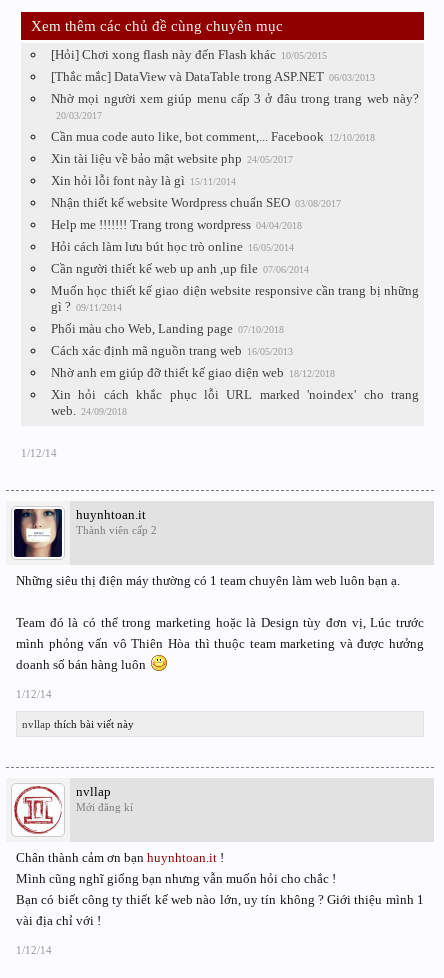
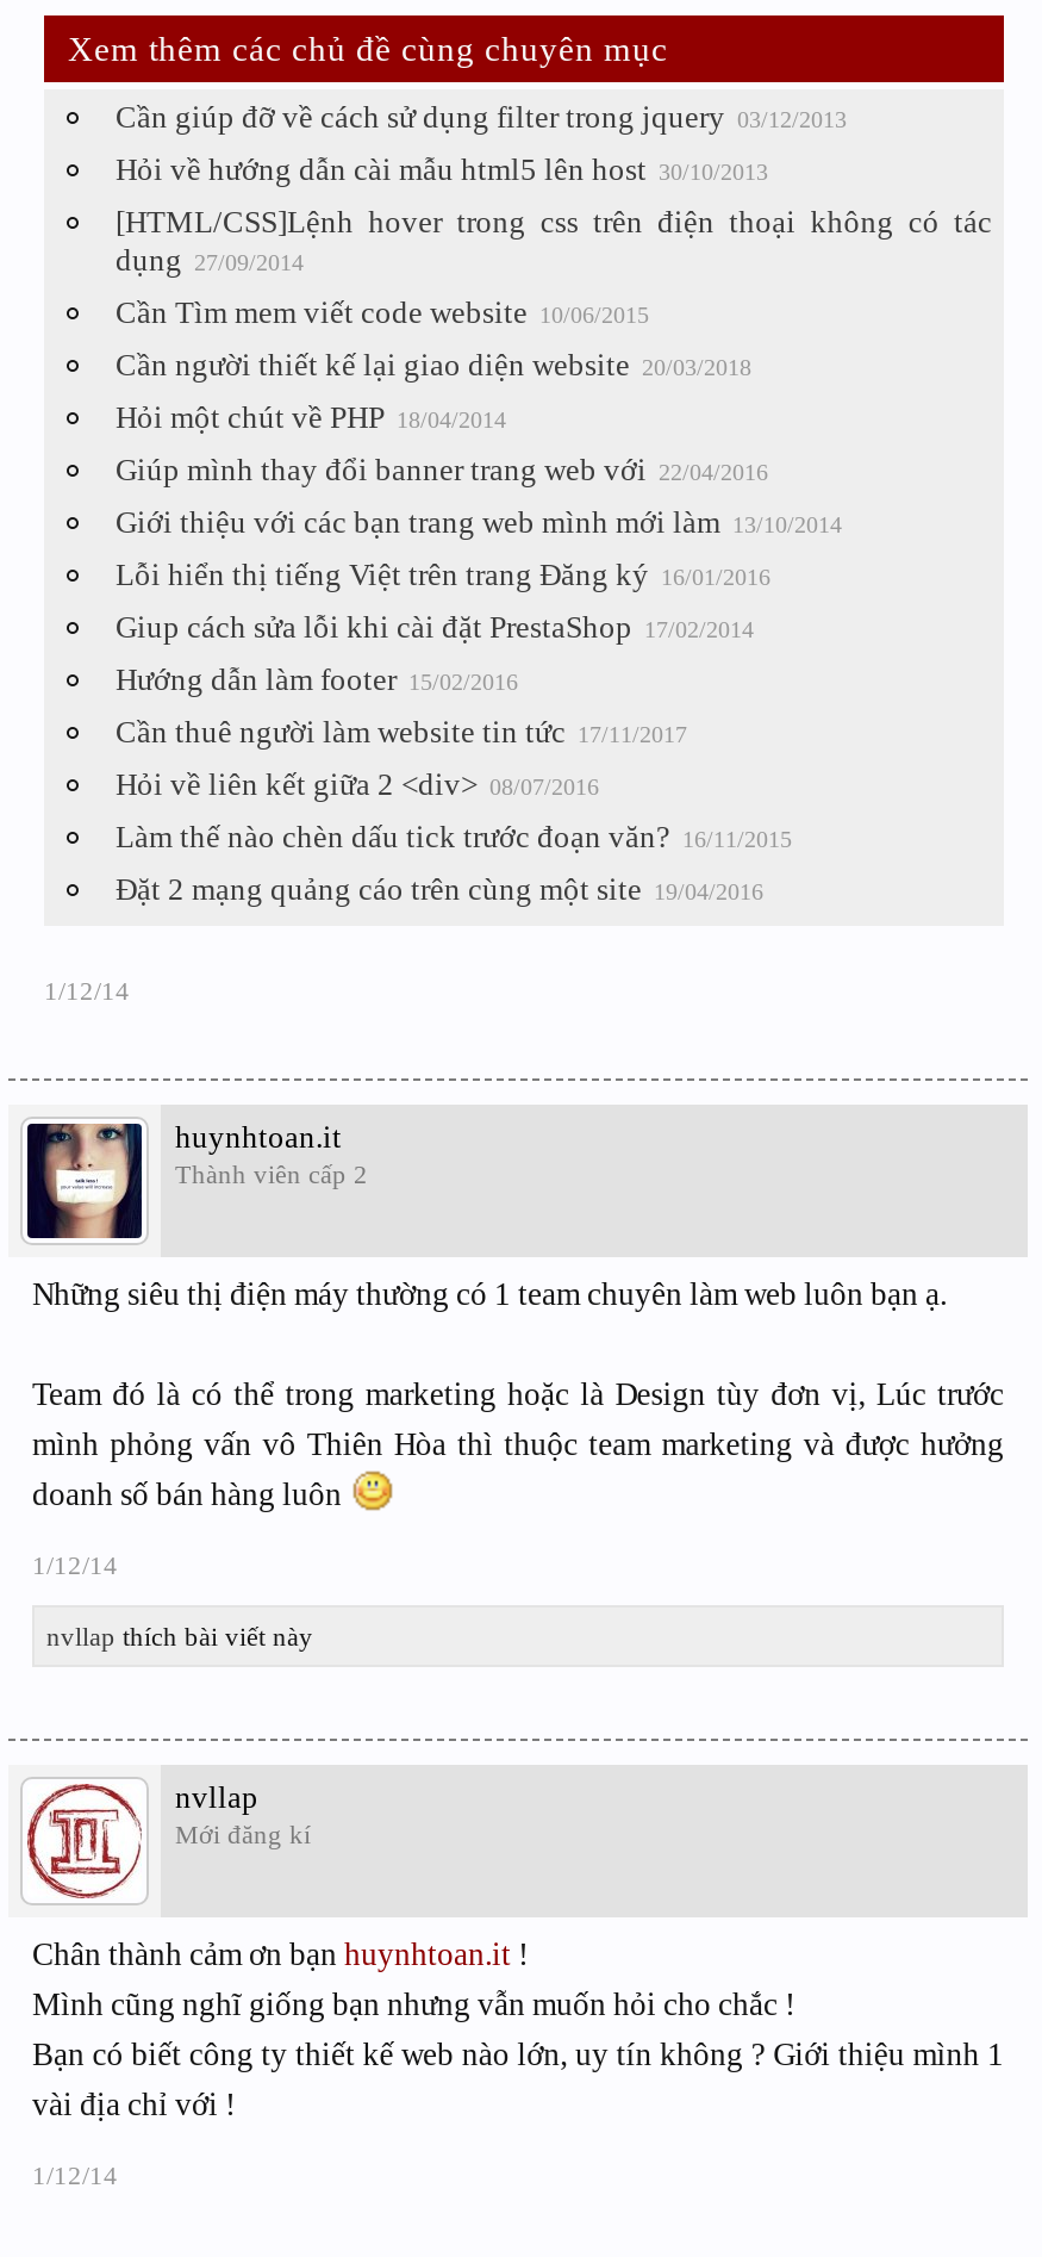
[51,47,327,62] [Hỏi] Chơi xong flash này đến Flash khác 10/05/2015 -> [116,99,847,135] Cần giúp đỡ về cách sử dụng filter trong jquery 03/12/2013
[51,69,375,84] [Thắc mắc] DataView và DataTable trong ASP.NET 06/03/2013 -> [116,151,768,187] Hỏi về hướng dẫn cài mẫu html5 lên host 30/10/2013
[51,91,419,121] Nhờ mọi người xem giúp menu cấp 3 ở đâu trong trang web này? | 20/03/2017 -> [116,204,992,278] [HTML/CSS]Lệnh hover trong css trên điện thoại không có tác | dụng 27/09/2014
[51,129,375,144] Cần mua code auto like, bot comment,... Facebook 12/10/2018 -> [116,294,649,330] Cần Tìm mem viết code website 10/06/2015
[51,151,293,166] Xin tài liệu về bảo mật website php 24/05/2017 -> [116,347,751,383] Cần người thiết kế lại giao diện website 20/03/2018
[51,173,236,188] Xin hỏi lỗi font này là gì 15/11/2014 -> [116,399,506,435] Hỏi một chút về PHP 18/04/2014
[51,195,341,210] Nhận thiết kế website Wordpress chuẩn SEO 03/08/2017 -> [116,452,768,487] Giúp mình thay đổi banner trang web với 22/04/2016
[51,217,302,232] Help me !!!!!!! Trang trong wordpress 04/04/2018 -> [116,504,842,540] Giới thiệu với các bạn trang web mình mới làm 13/10/2014
[51,239,294,254] Hỏi cách làm lưu bút học trò online 16/05/2014 -> [116,557,770,592] Lỗi hiển thị tiếng Việt trên trang Đăng ký 16/01/2016
[51,261,309,276] Cần người thiết kế web up anh ,up file 07/06/2014 -> [116,609,754,645] Giup cách sửa lỗi khi cài đặt PrestaShop 17/02/2014
[51,283,419,314] Muốn học thiết kế giao diện website responsive cần trang bị những | gì ? 09/11/2014 -> [116,661,518,697] Hướng dẫn làm footer 15/02/2016
[51,321,284,336] Phối màu cho Web, Landing page 07/10/2018 -> [116,714,687,750] Cần thuê người làm website tin tức 17/11/2017
[51,343,293,358] Cách xác định mã nguồn trang web 16/05/2013 -> [116,766,599,802] Hỏi về liên kết giữa 2 <div> 08/07/2016
[51,365,335,380] Nhờ anh em giúp đỡ thiết kế giao diện web 18/12/2018 -> [116,819,792,854] Làm thế nào chèn dấu tick trước đoạn văn? 16/11/2015
[51,387,419,418] Xin hỏi cách khắc phục lỗi URL marked 'noindex' cho trang | web. 24/09/2018 -> [116,871,763,907] Đặt 2 mạng quảng cáo trên cùng một site 19/04/2016

